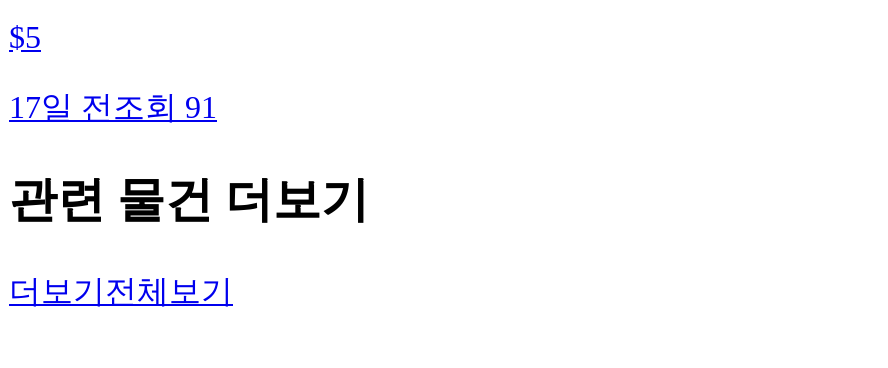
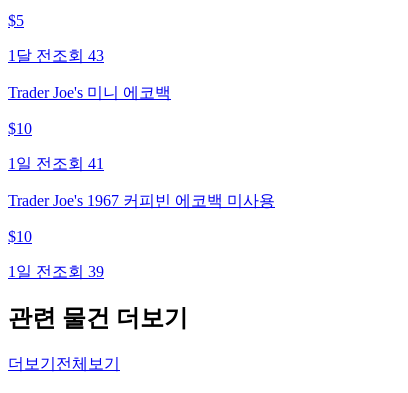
[9,89,217,123] 17일 전 조회 91 -> [8,47,275,280] 1달 전 조회 43 | Trader Joe's 미니 에코백 | $10 | 1일 전 조회 41 | Trader Joe's 1967 커피빈 에코백 미사용 | $10 | 1일 전 조회 39

